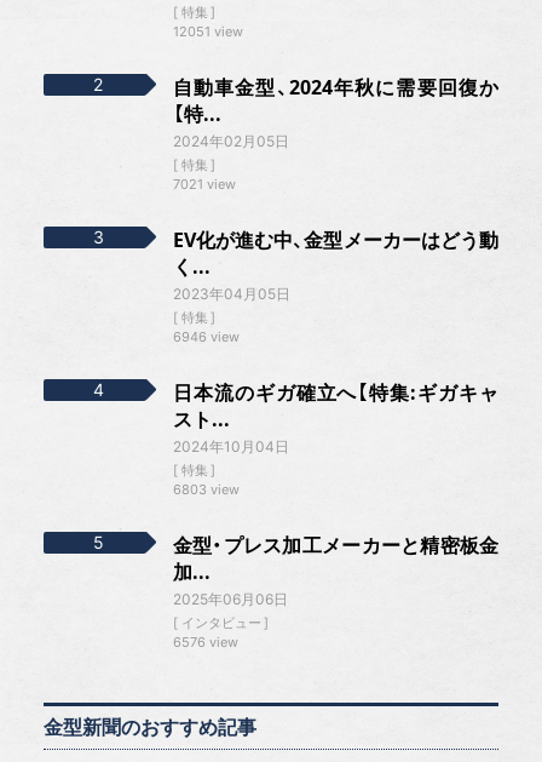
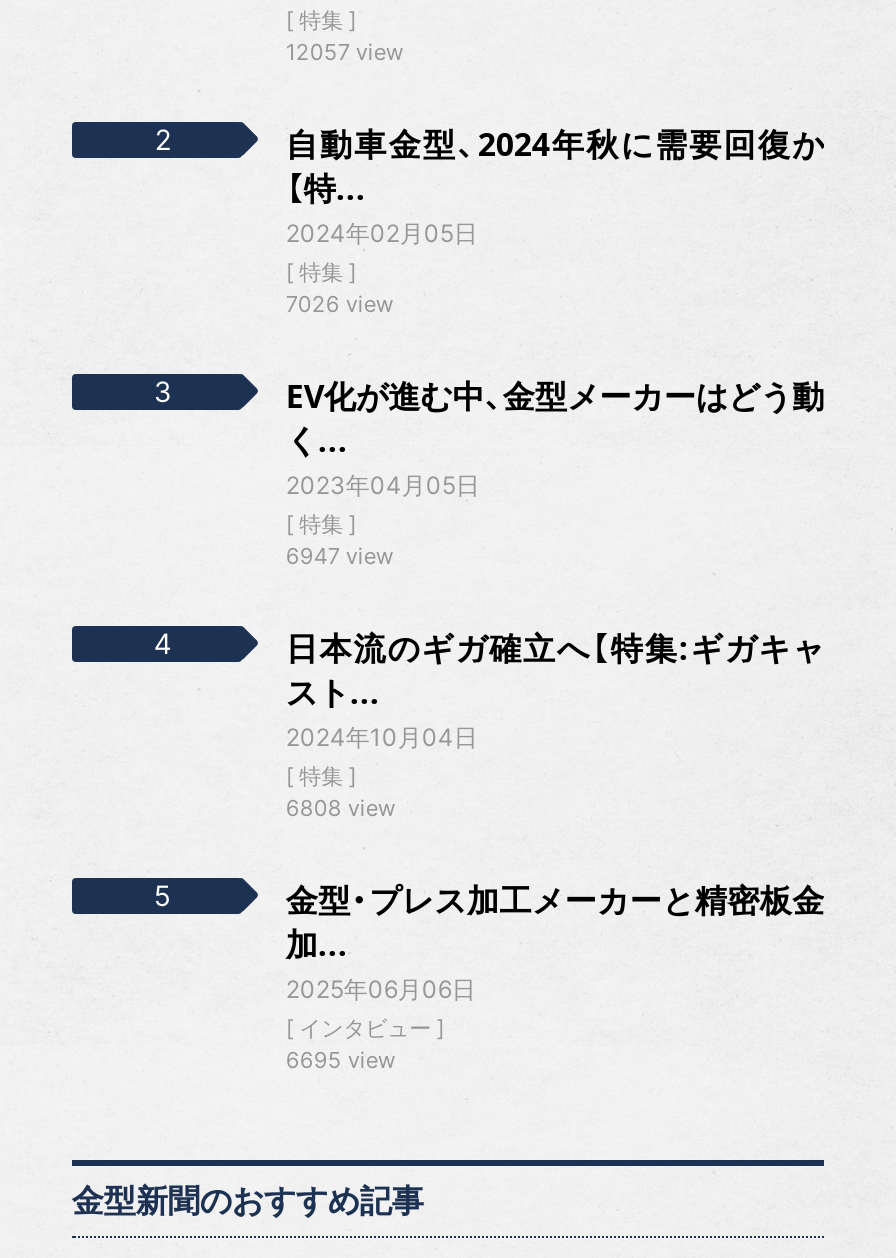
[173,23,243,40] 12051 view -> [286,38,404,66] 12057 view
[173,176,236,193] 7021 view -> [286,290,394,318] 7026 view
[173,328,239,345] 6946 view -> [286,542,394,570] 6947 view
[173,481,239,498] 6803 view -> [286,794,396,822] 6808 view
[173,634,238,651] 6576 view -> [286,1046,396,1074] 6695 view

